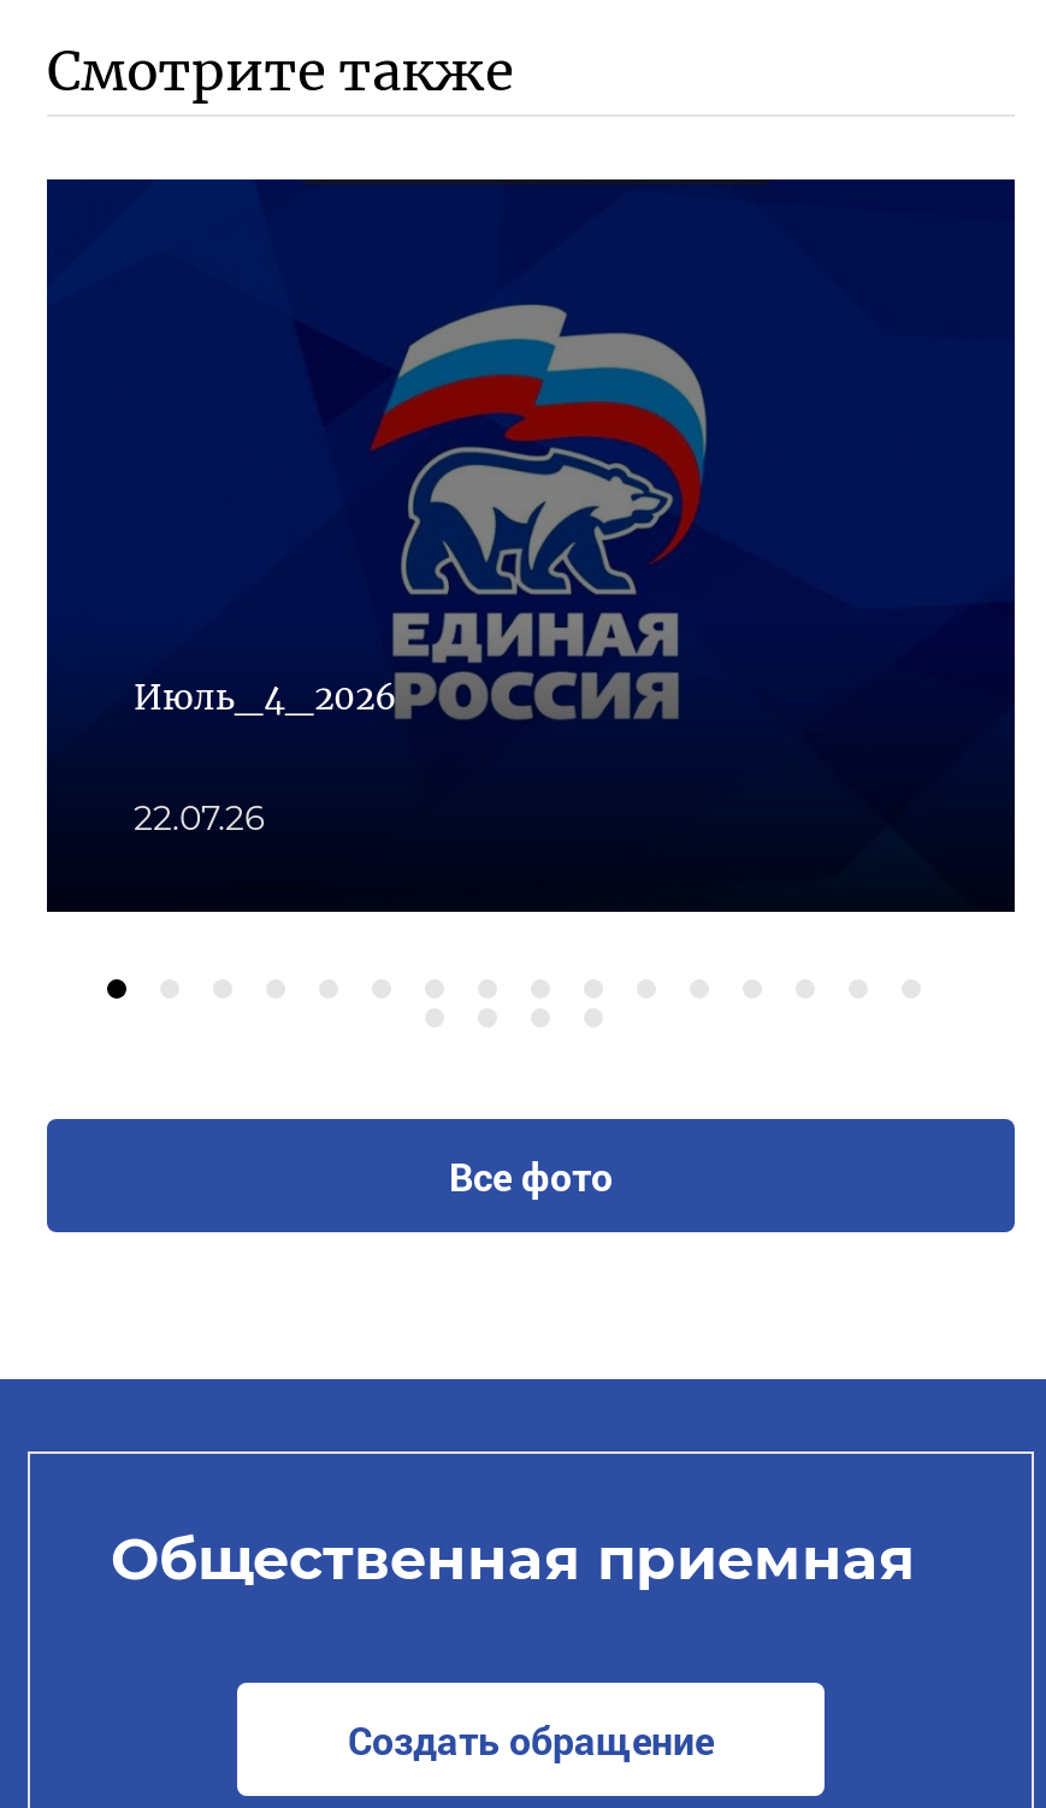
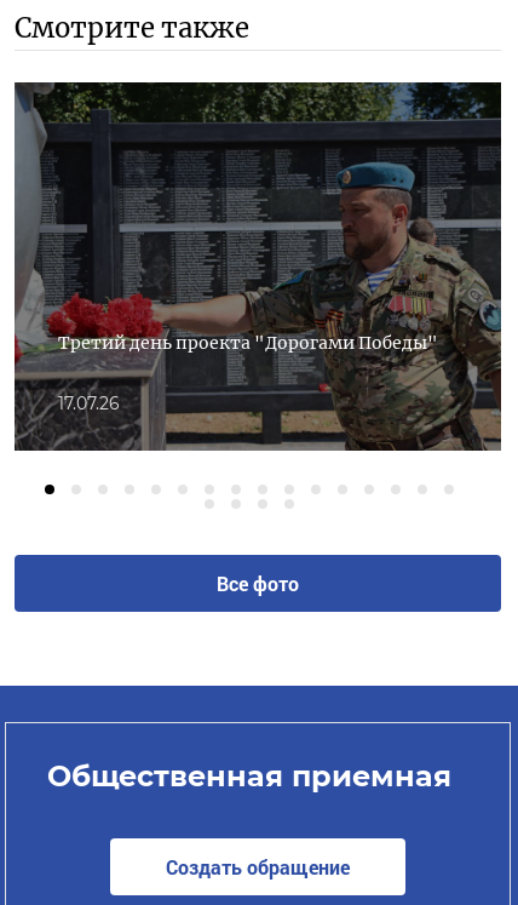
[45,179,1017,914] [image] | Июль_4_2026 -> [13,82,502,452] [image] | Третий день проекта "Дорогами Победы"
[134,797,266,840] 22.07.26 -> [58,393,120,415] 17.07.26

